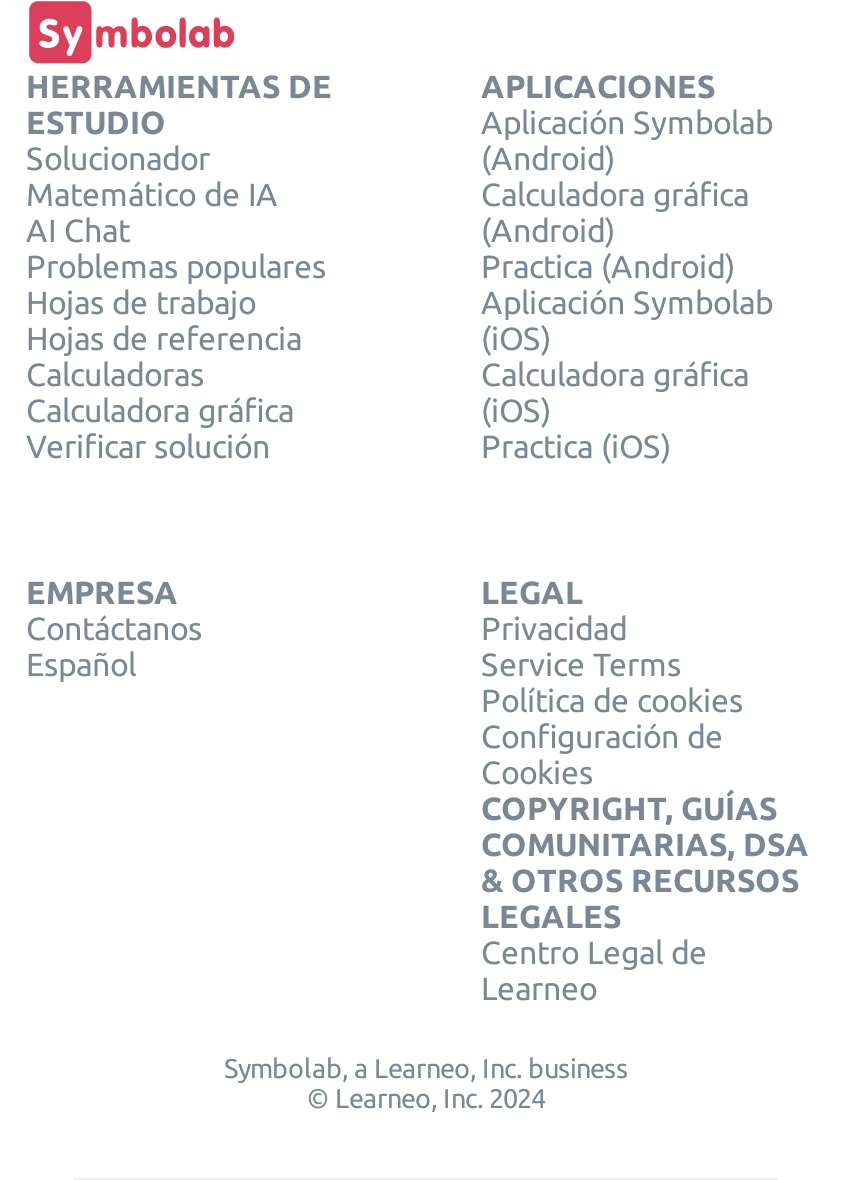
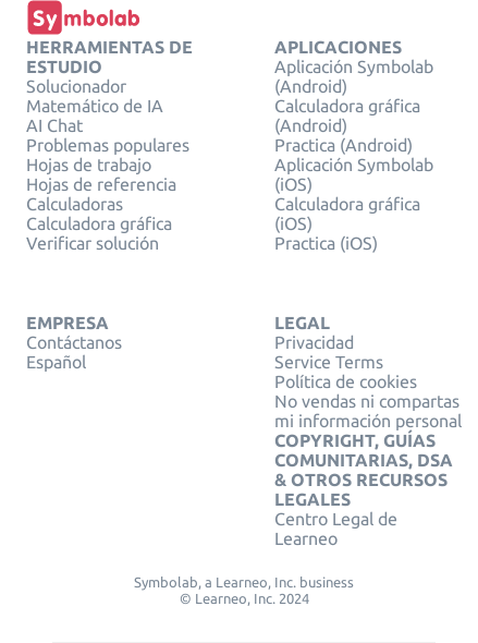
[481,719,723,791] Configuración de | Cookies -> [274,392,461,431] No vendas ni compartas | mi información personal

